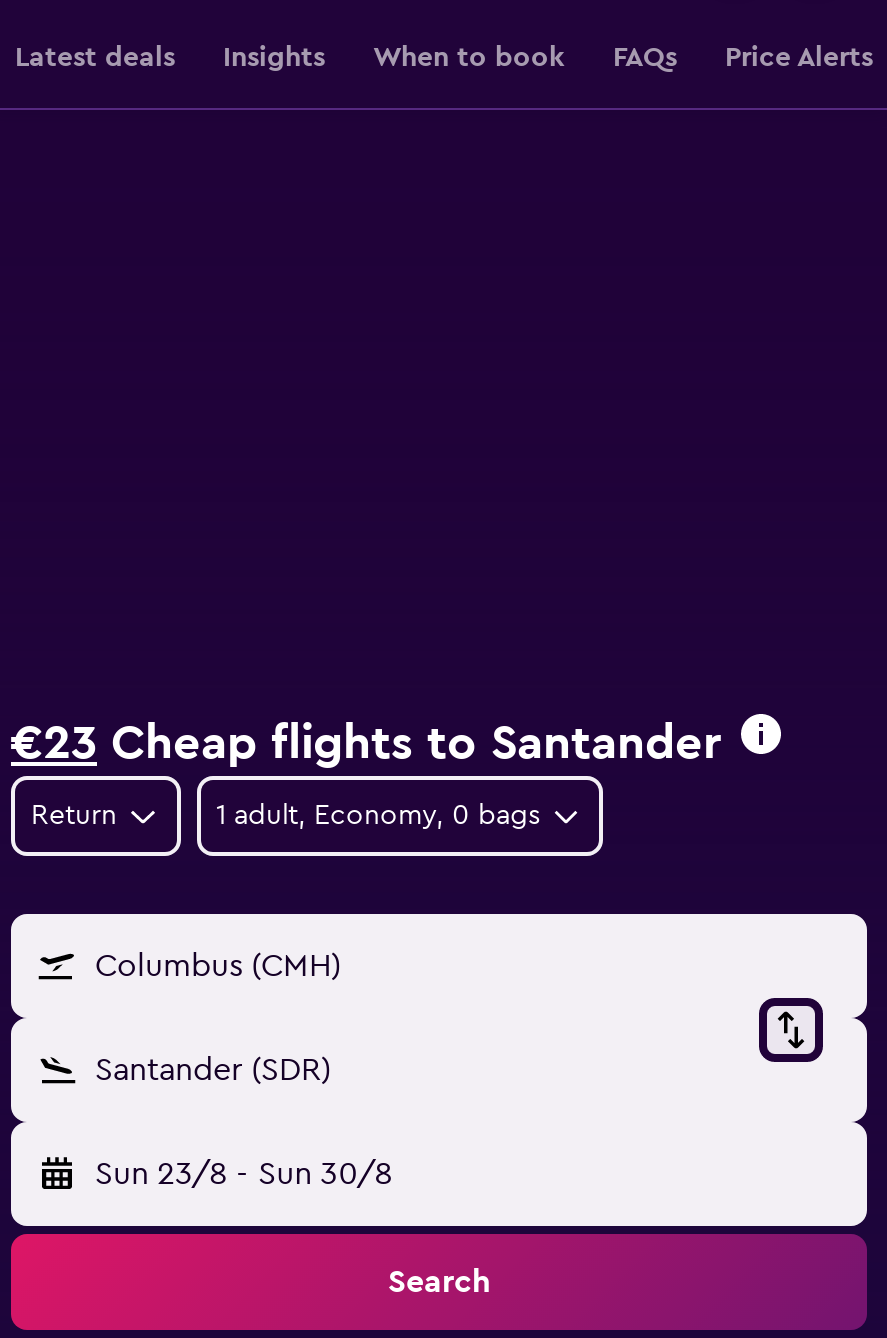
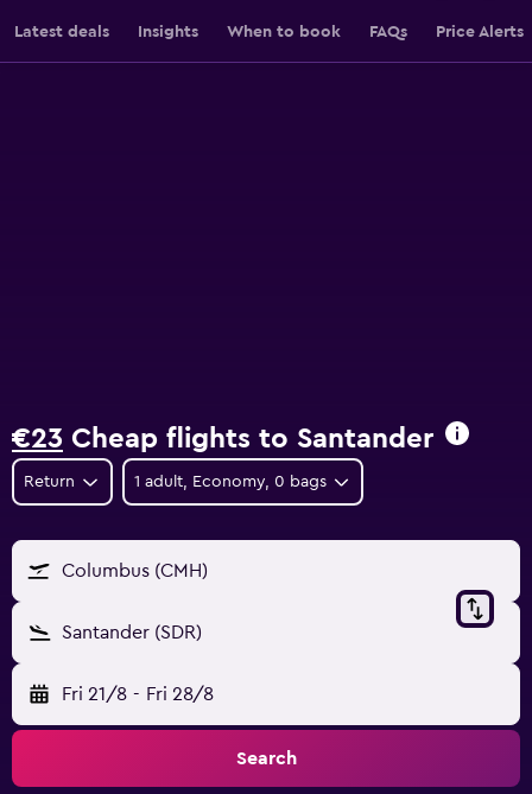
[95,1158,392,1190] Sun 23/8 - Sun 30/8 -> [62,685,213,704] Fri 21/8 - Fri 28/8

